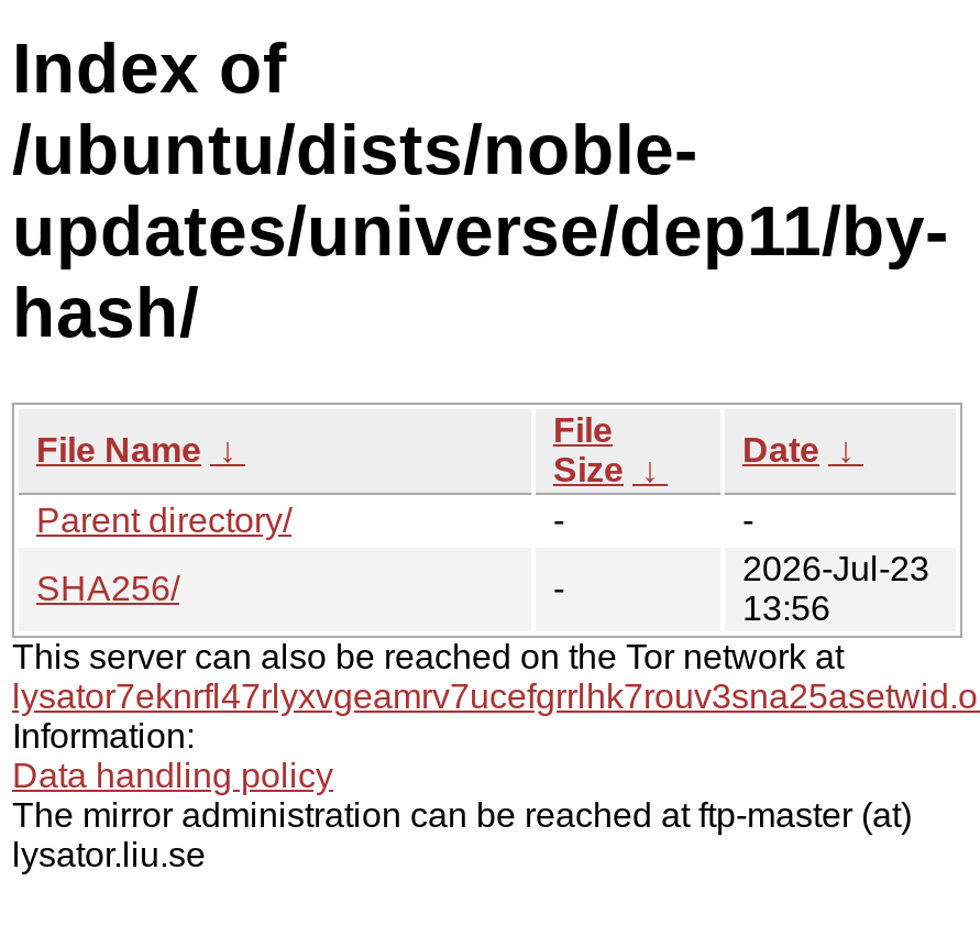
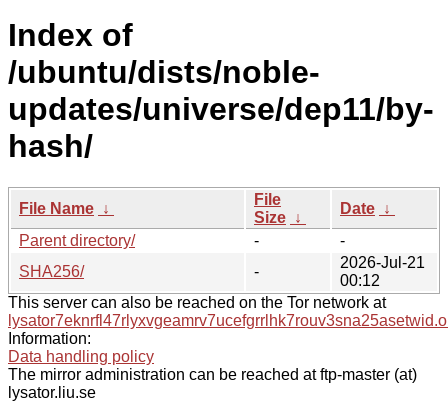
[742,550,929,627] 2026-Jul-23 | 13:56 -> [340,254,425,289] 2026-Jul-21 | 00:12

